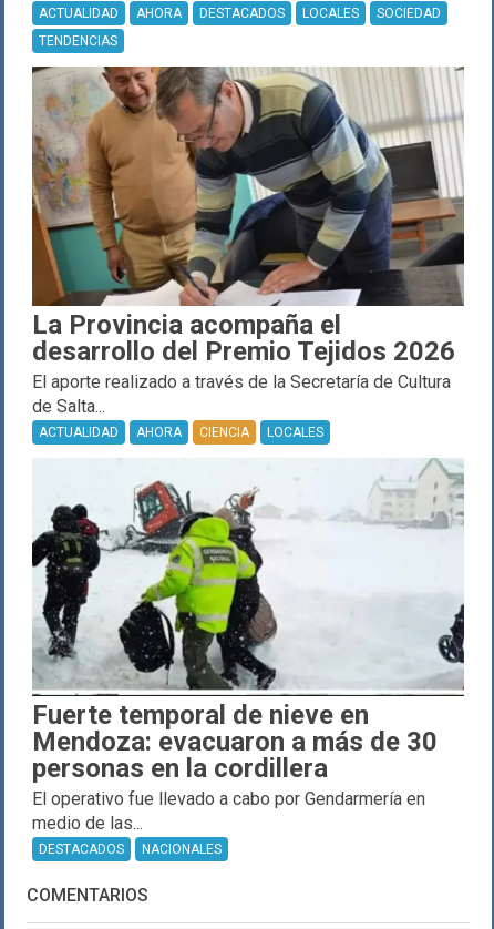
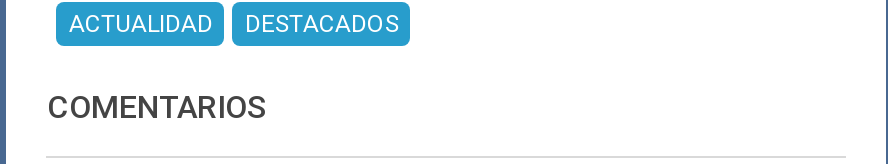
[39,6,441,49] LOCALES | SOCIEDAD | TENDENCIAS -> none
[137,6,182,22] AHORA -> none
[31,65,465,440] [image] | La Provincia acompaña el | desarrollo del Premio Tejidos 2026 | El aporte realizado a través de la Secretaría de Cultura | de Salta... | ACTUALIDAD | AHORA | CIENCIA | LOCALES -> none
[31,458,465,857] [image] | Fuerte temporal de nieve en | Mendoza: evacuaron a más de 30 | personas en la cordillera | El operativo fue llevado a cabo por Gendarmería en | medio de las... | DESTACADOS | NACIONALES -> none

